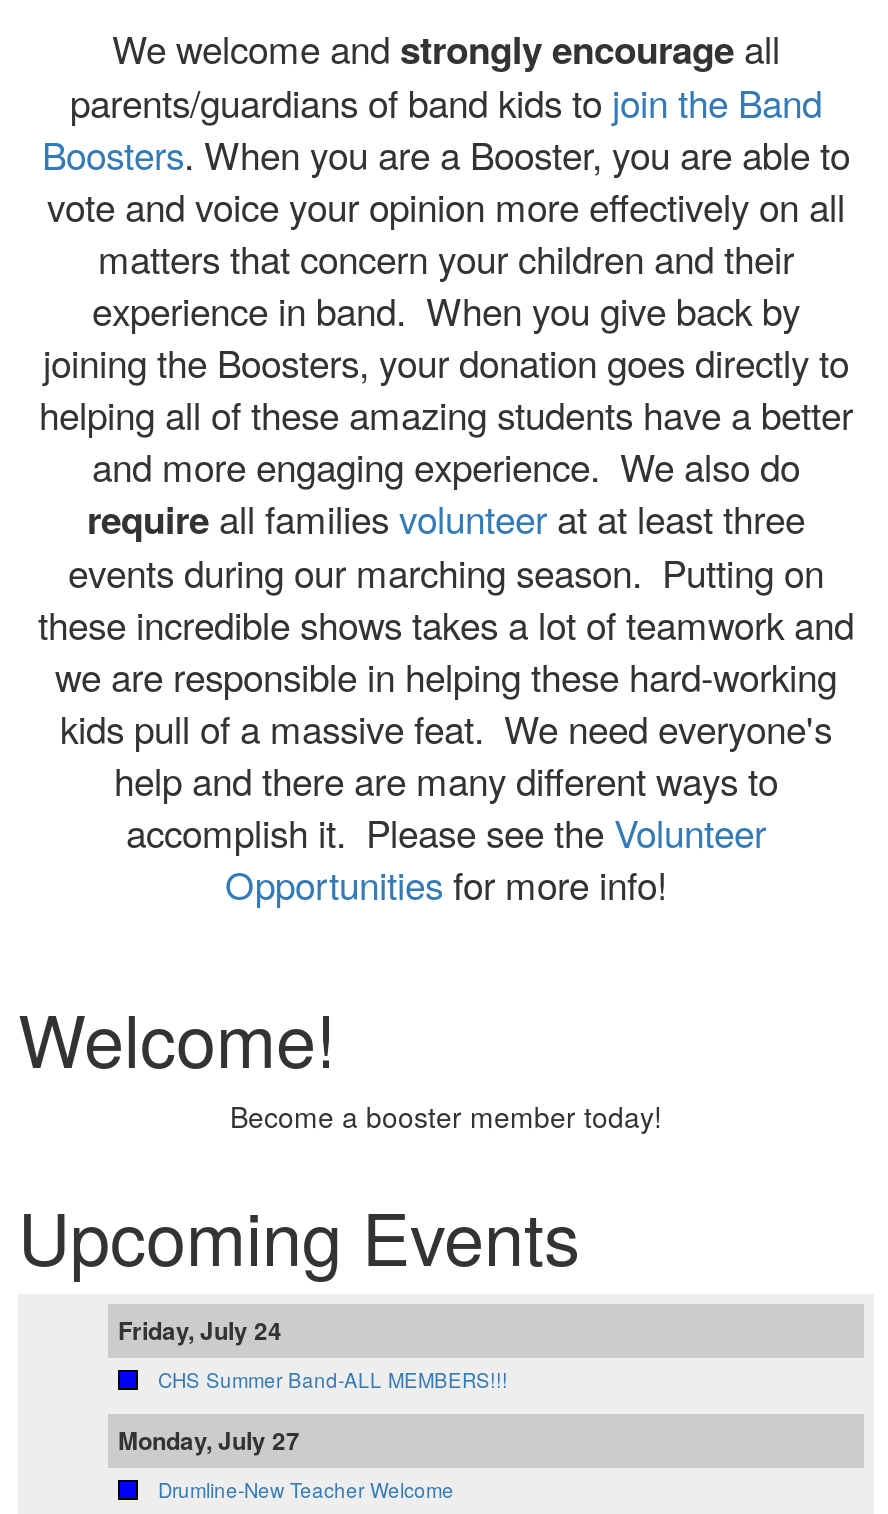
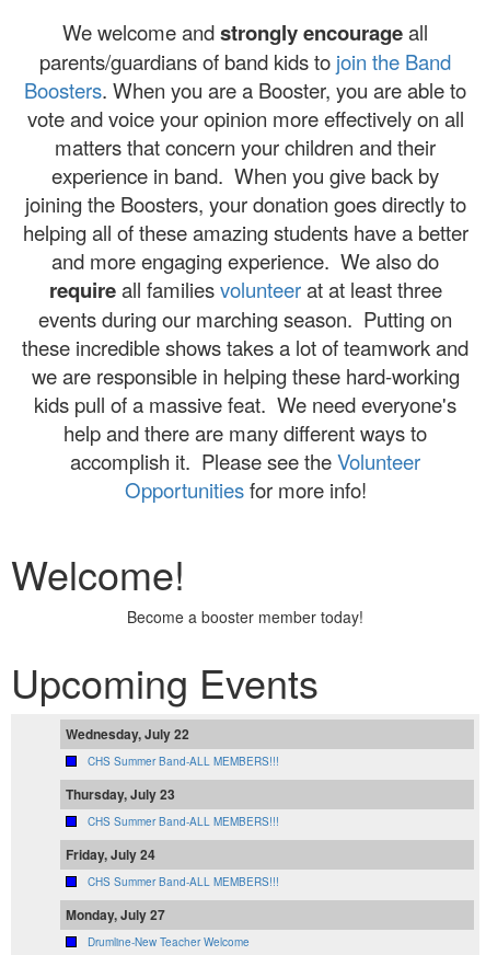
none -> [66,724,279,829] Wednesday, July 22 | CHS Summer Band-ALL MEMBERS!!! | Thursday, July 23 | CHS Summer Band-ALL MEMBERS!!!

